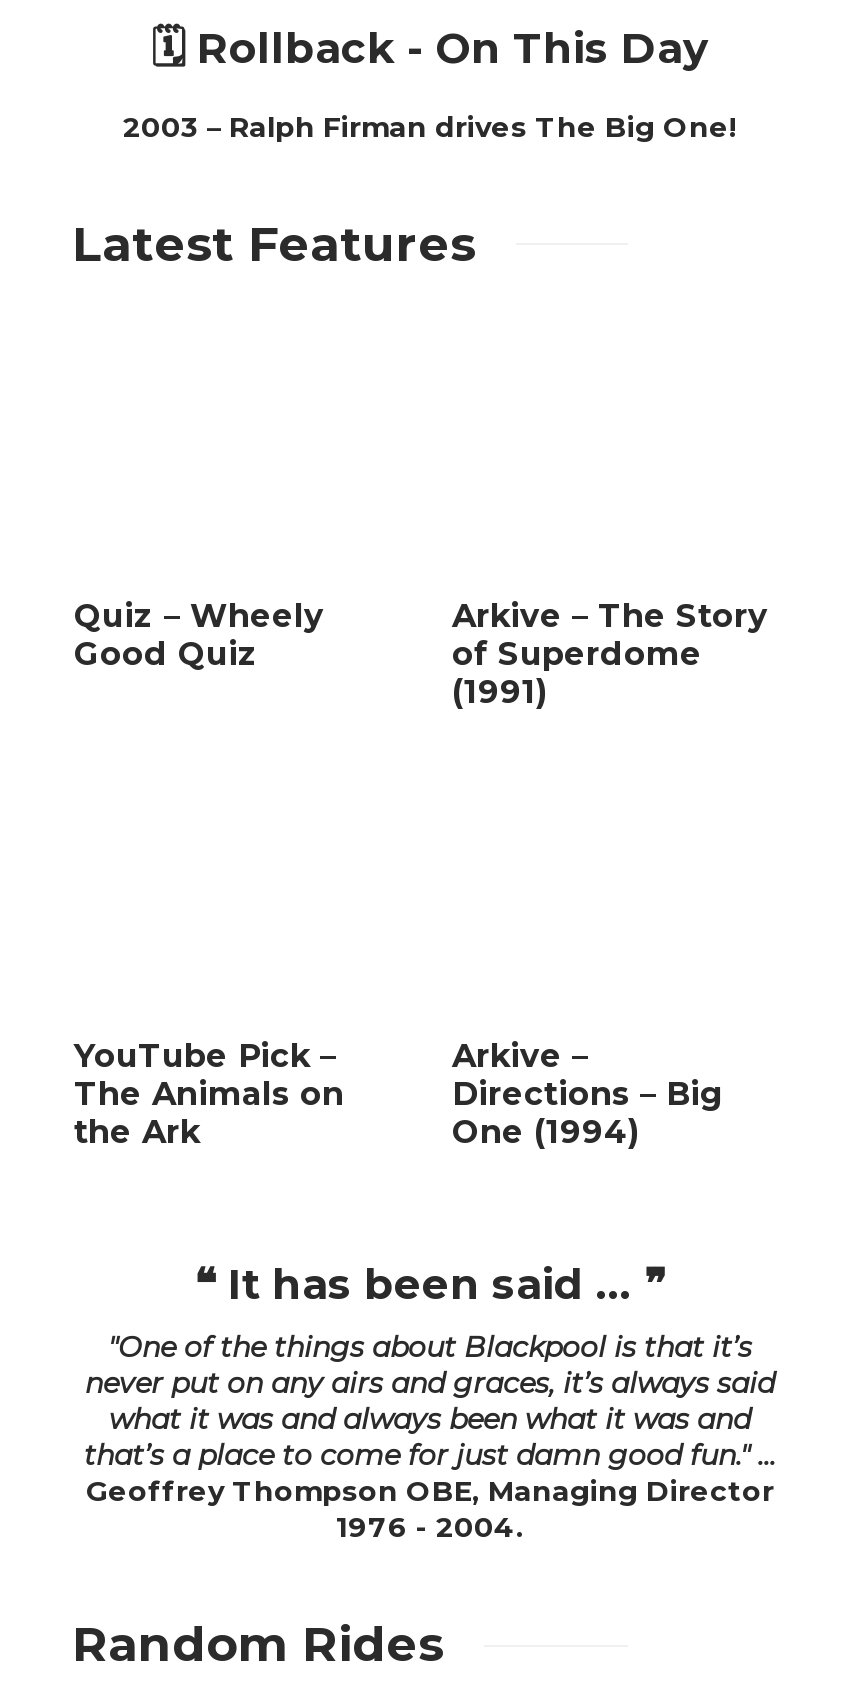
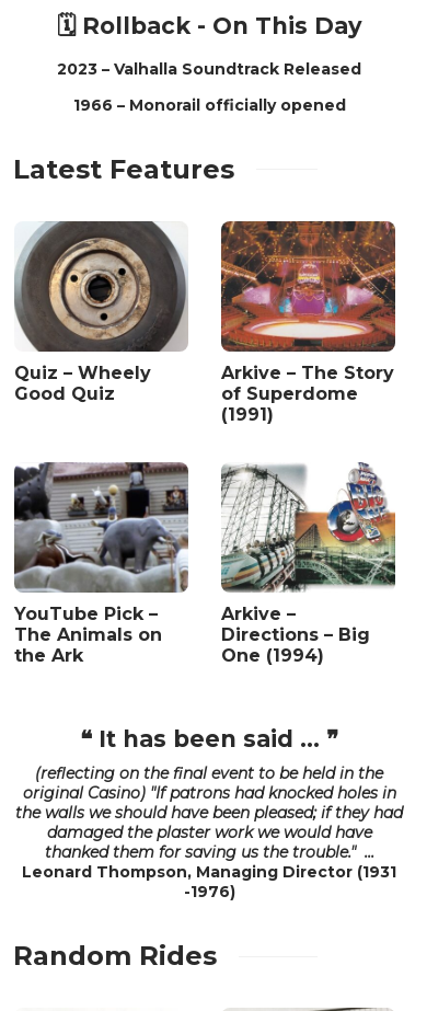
[123,109,737,145] 2003 – Ralph Firman drives The Big One! -> [57,59,361,115] 2023 – Valhalla Soundtrack Released | 1966 – Monorail officially opened
none -> [13,220,188,353] [image]
none -> [220,220,396,353] [image]
none -> [13,461,189,594] [image]
none -> [220,461,396,594] [image]
[84,1329,776,1545] "One of the things about Blackpool is that it’s | never put on any airs and graces, it’s always said | what it was and always been what it was and | that’s a place to come for just damn good fun." ... | Geoffrey Thompson OBE, Managing Director | 1976 - 2004. -> [15,764,403,902] (reflecting on the final event to be held in the | original Casino) "If patrons had knocked holes in | the walls we should have been pleased; if they had | damaged the plaster work we would have | thanked them for saving us the trouble." ... | Leonard Thompson, Managing Director (1931 | -1976)

